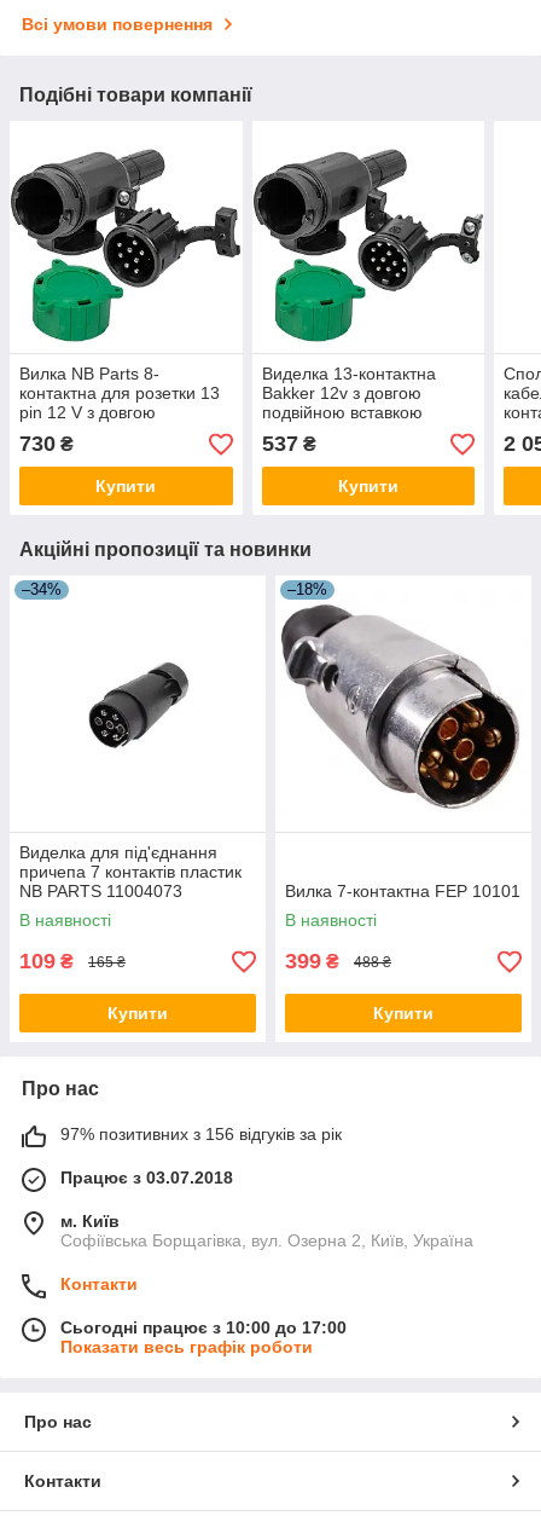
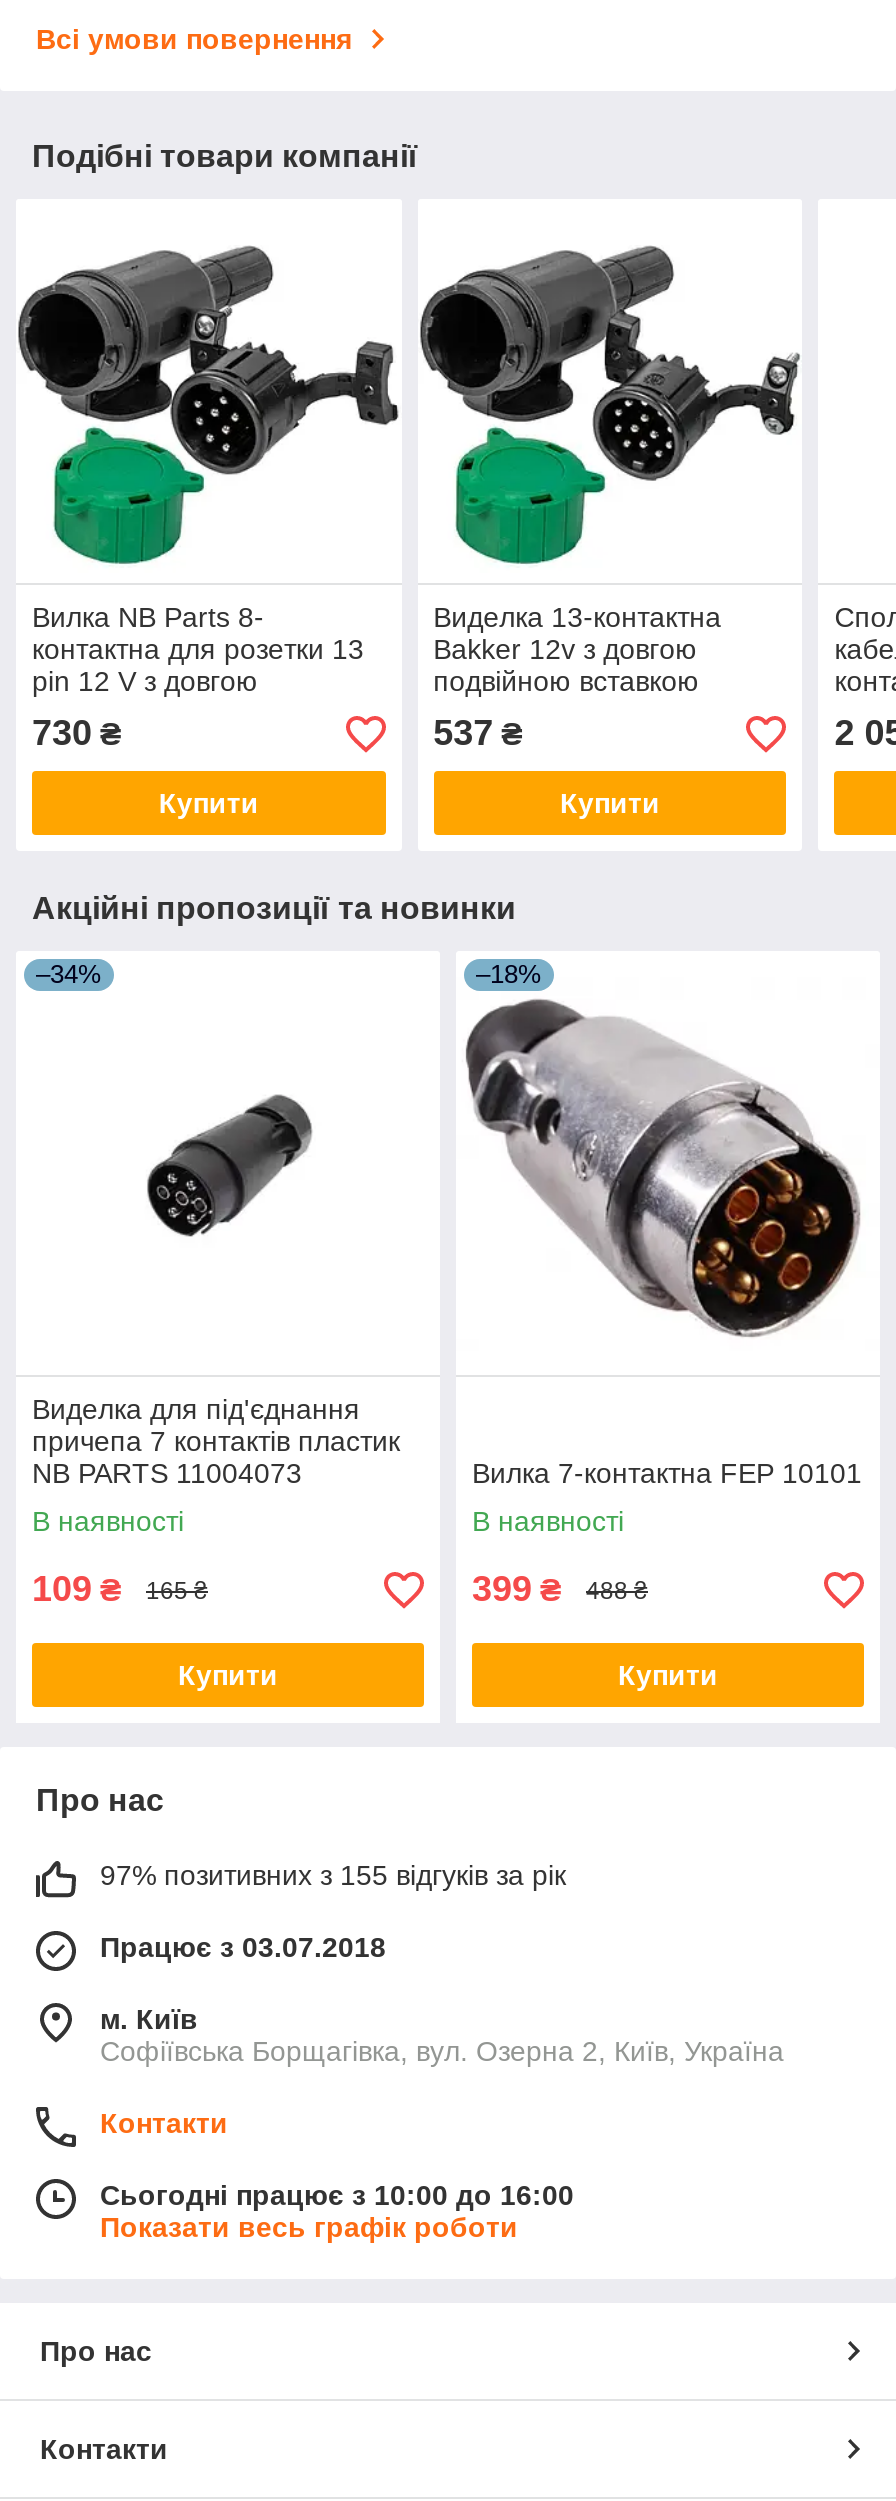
[60,1125,342,1144] 97% позитивних з 156 відгуків за рік -> [100,1860,566,1892] 97% позитивних з 155 відгуків за рік
[60,1318,347,1338] Сьогодні працює з 10:00 до 17:00 -> [100,2180,574,2212] Сьогодні працює з 10:00 до 16:00

